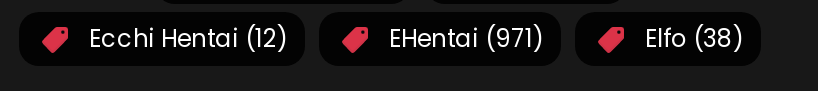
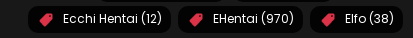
[383,20,543,54] EHentai (971) -> [210,10,294,27] EHentai (970)

